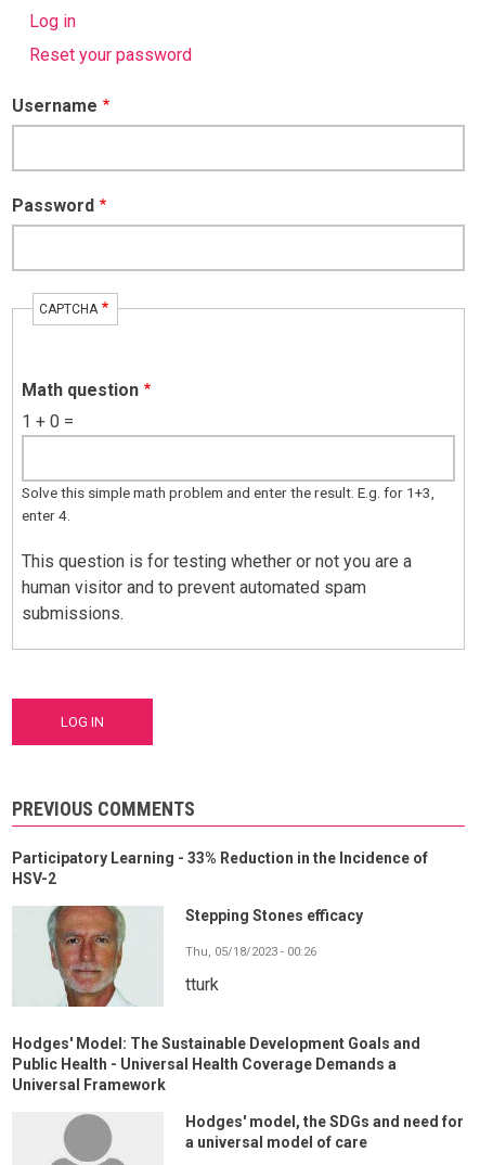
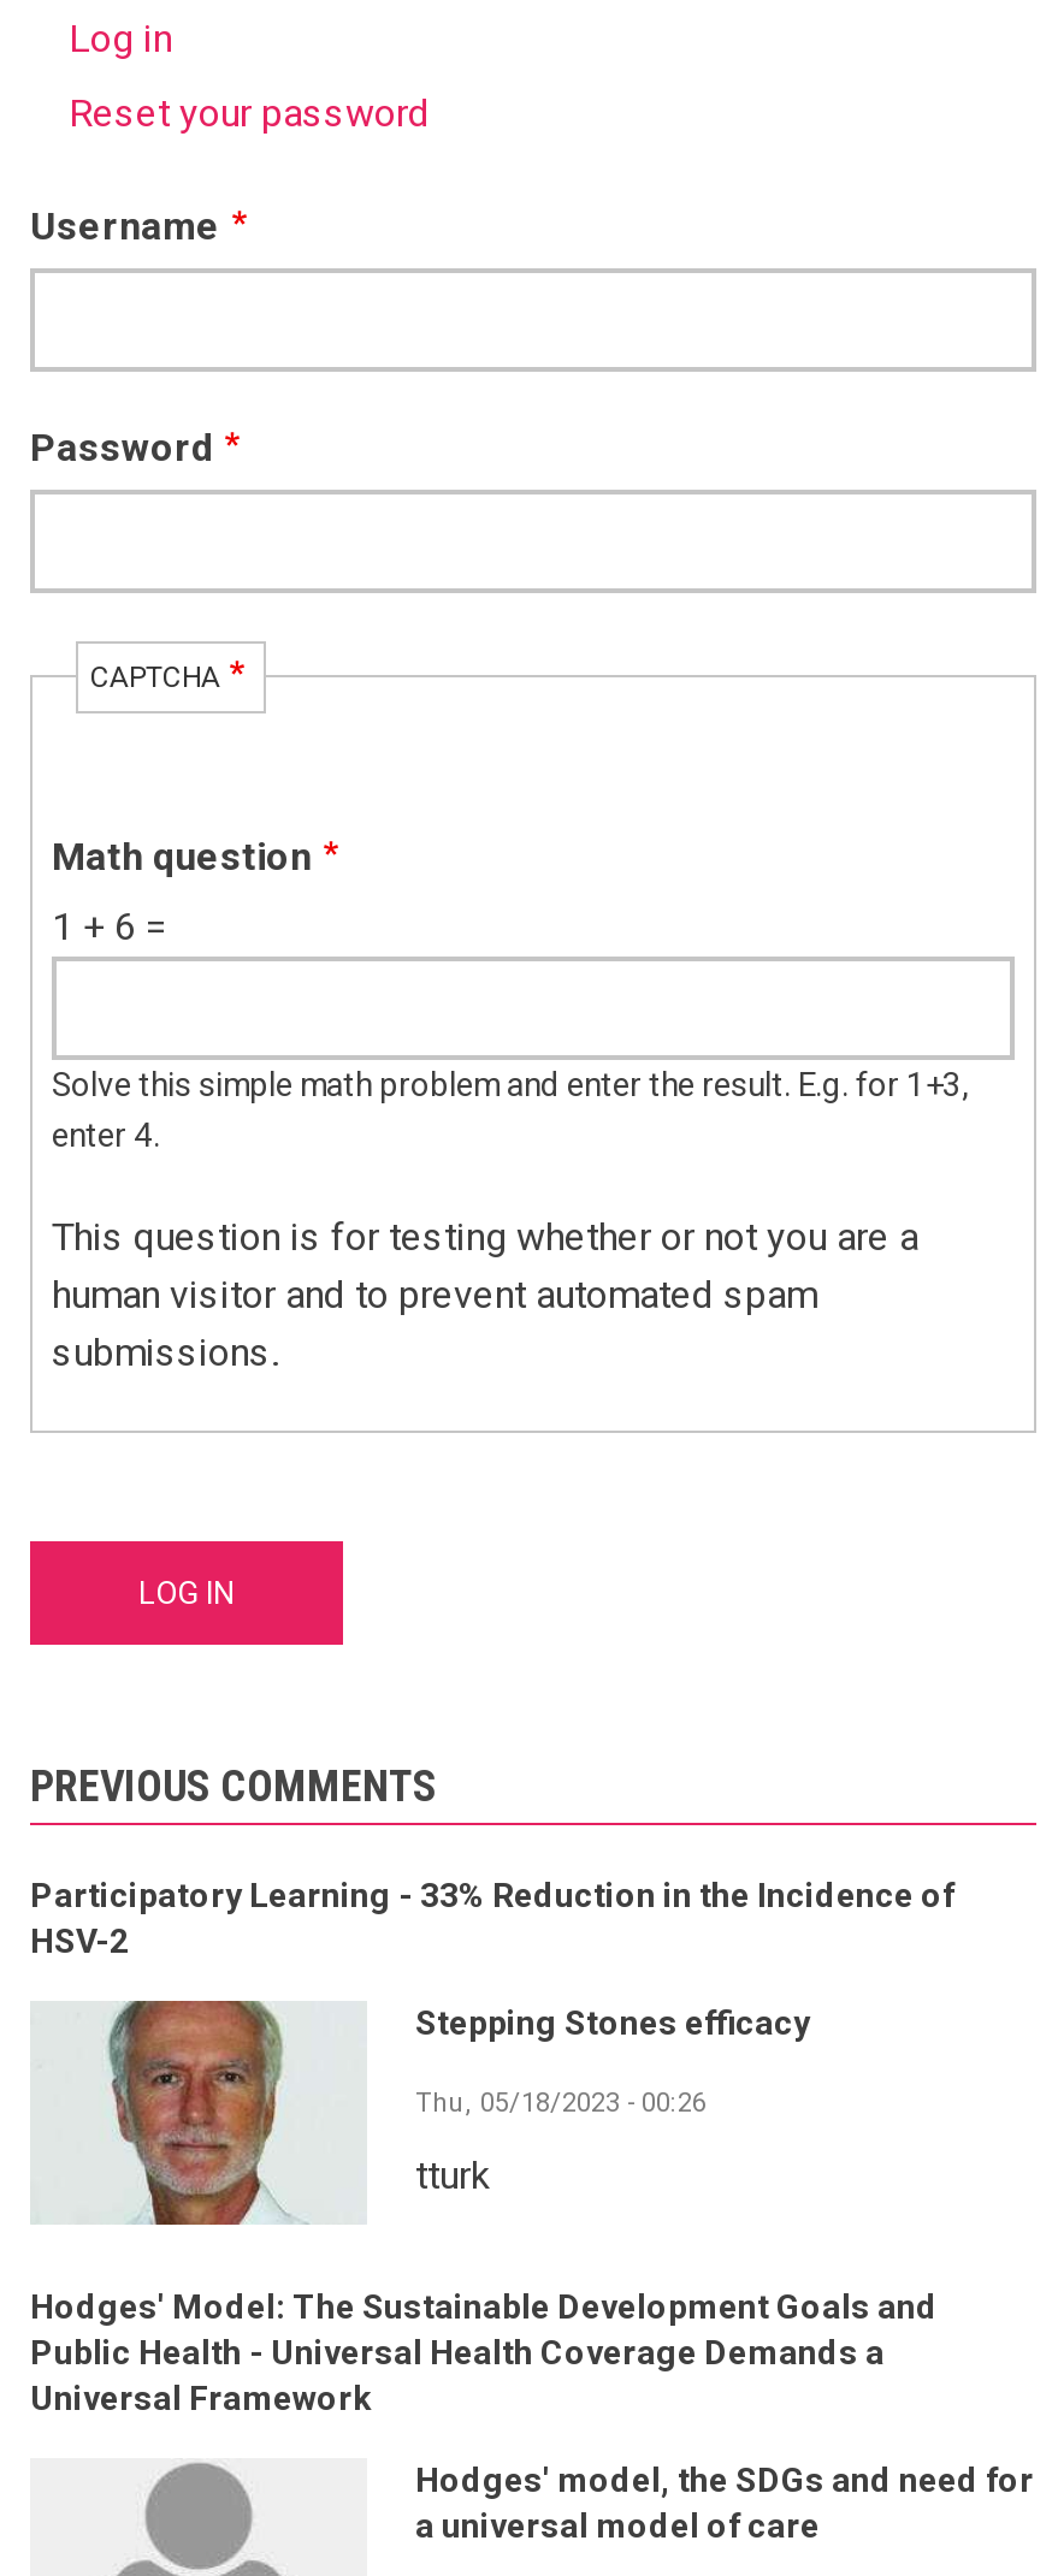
[22,411,74,432] 1 + 0 = -> [52,903,167,949] 1 + 6 =

